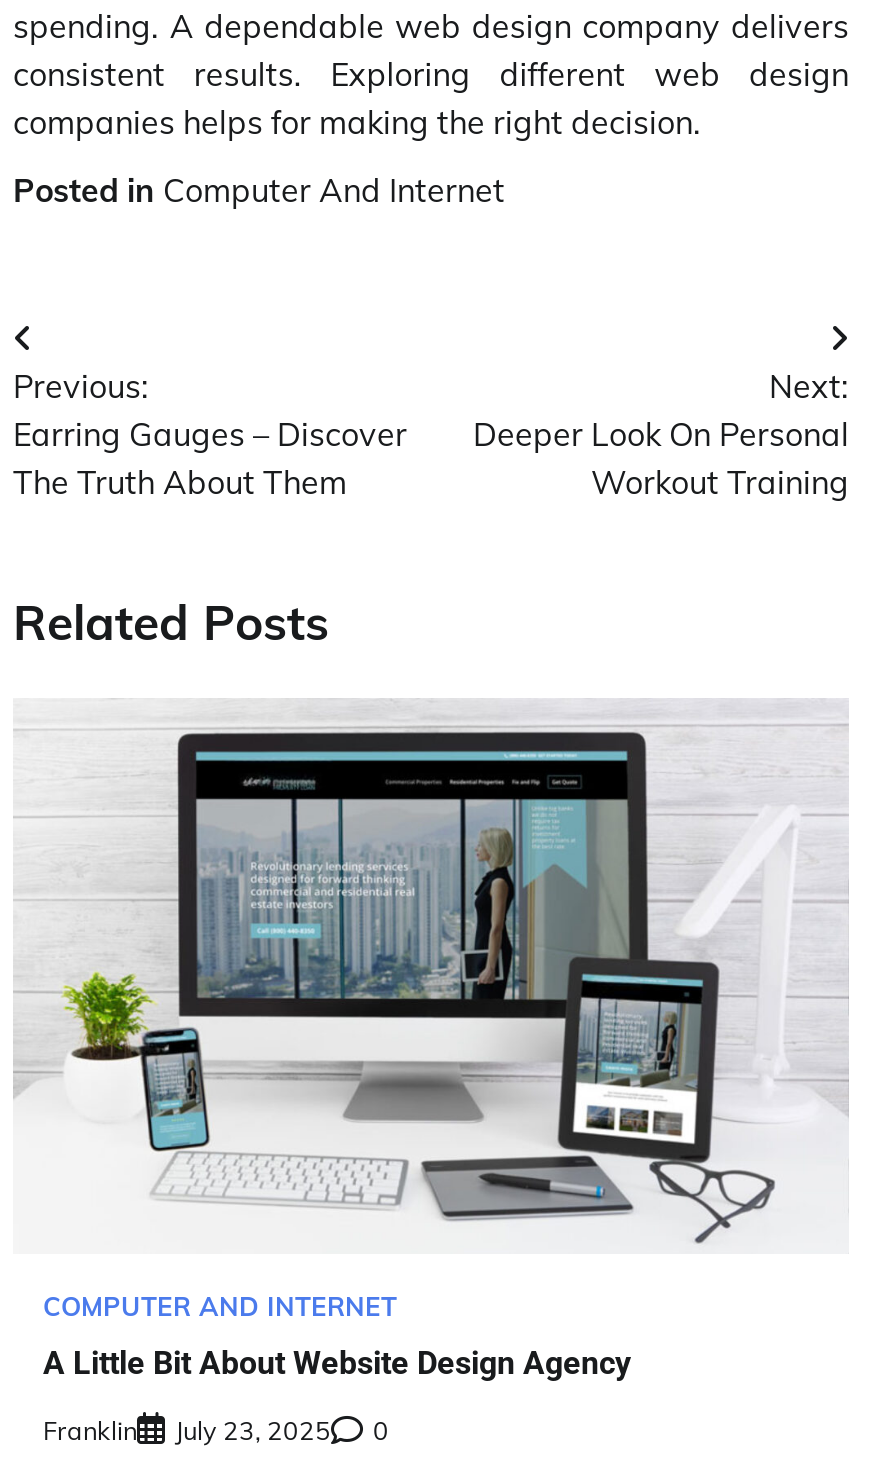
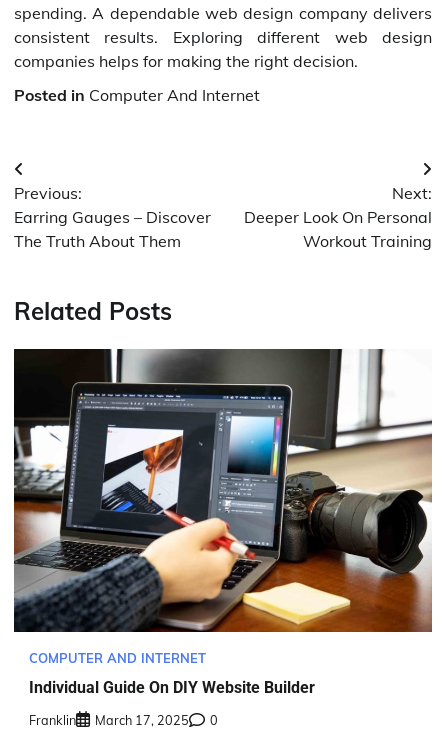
[13,698,849,1254] [image] -> [13,348,433,633] [image]
[43,1345,631,1383] A Little Bit About Website Design Agency -> [29,678,315,697] Individual Guide On DIY Website Builder
[43,1414,389,1446] Franklin July 23, 2025 0 -> [29,712,218,728] Franklin March 17, 2025 0

